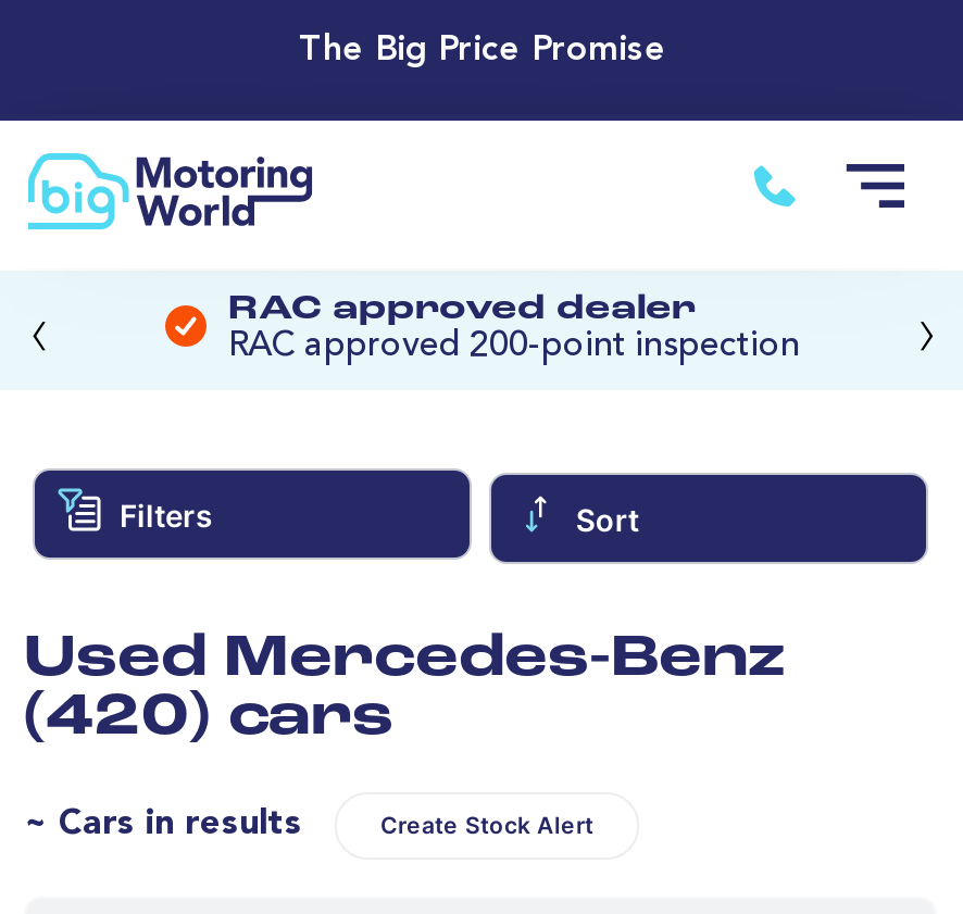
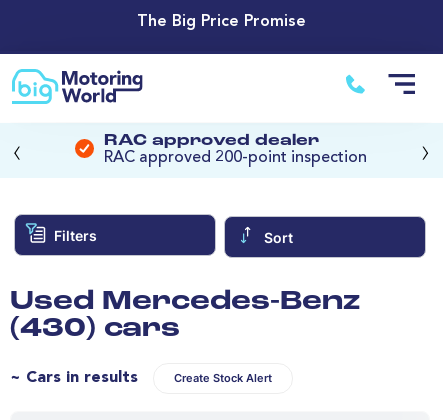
[24,689,393,748] (420) cars -> [10,316,180,343] (430) cars

